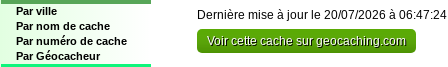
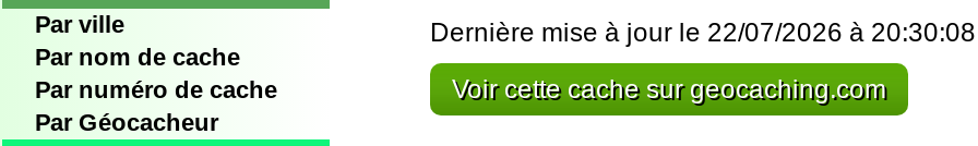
[197,8,447,22] Dernière mise à jour le 20/07/2026 à 06:47:24 -> [430,17,976,48] Dernière mise à jour le 22/07/2026 à 20:30:08

